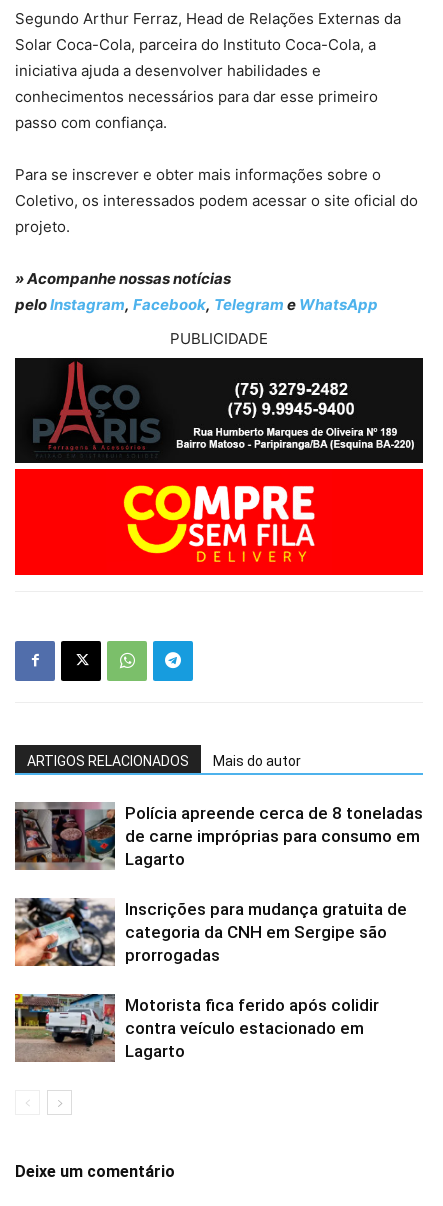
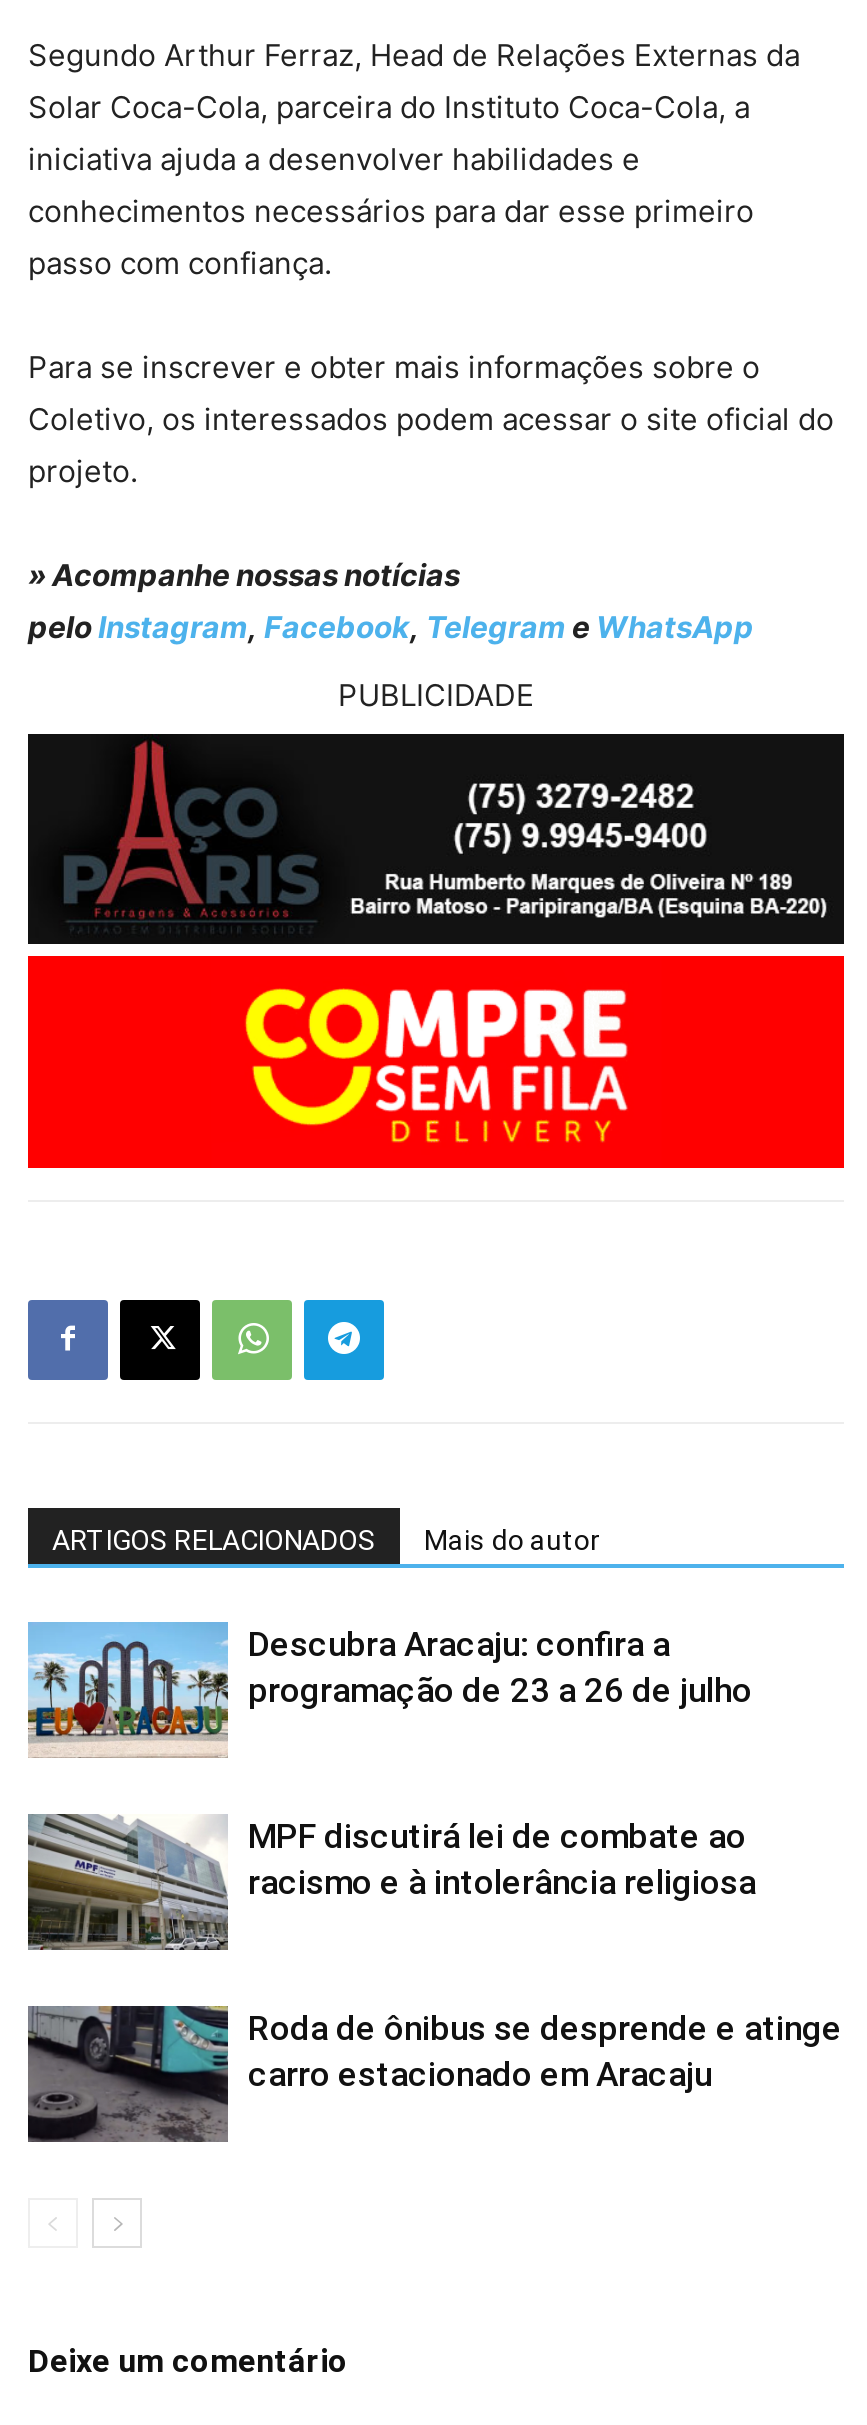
[14,801,423,870] [image] | Polícia apreende cerca de 8 toneladas | de carne impróprias para consumo em | Lagarto -> [28,1620,752,1756] [image] | Descubra Aracaju: confira a | programação de 23 a 26 de julho
[14,897,407,966] [image] | Inscrições para mudança gratuita de | categoria da CNH em Sergipe são | prorrogadas -> [26,1814,756,1952] [image] | MPF discutirá lei de combate ao | racismo e à intolerância religiosa
[14,993,379,1062] [image] | Motorista fica ferido após colidir | contra veículo estacionado em | Lagarto -> [26,2004,842,2142] [image] | Roda de ônibus se desprende e atinge | carro estacionado em Aracaju

